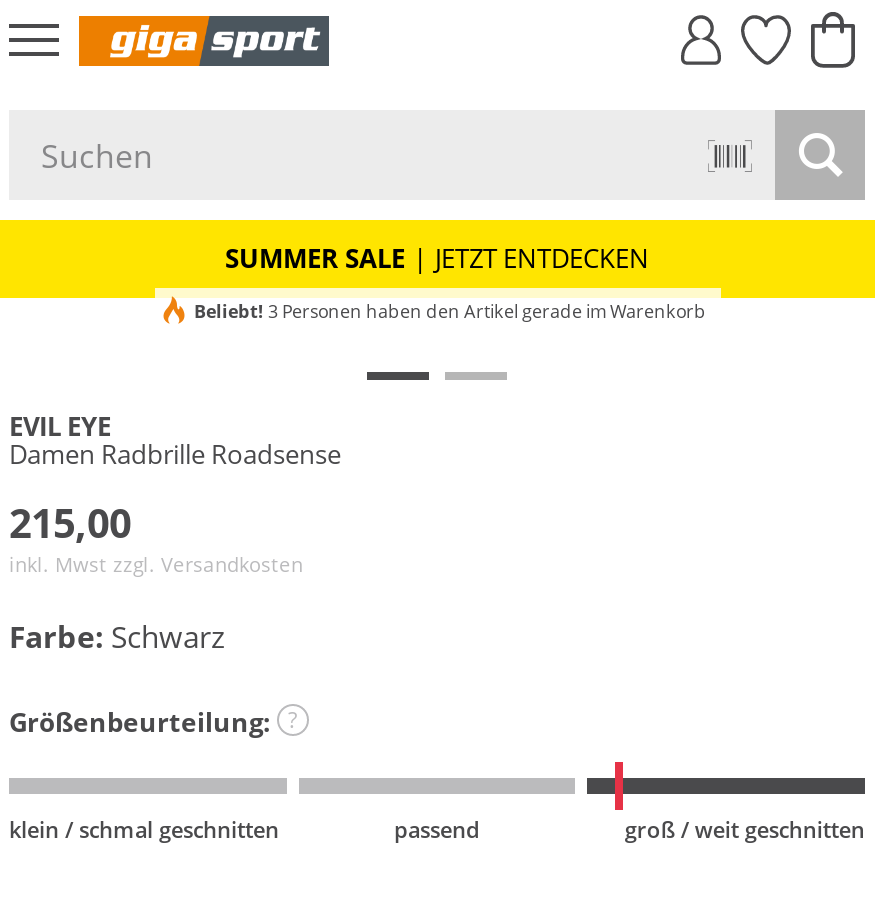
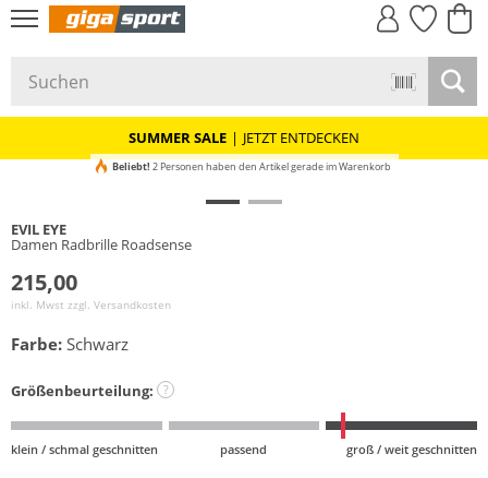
[194,297,706,323] Beliebt! 3 Personen haben den Artikel gerade im Warenkorb -> [112,159,391,173] Beliebt! 2 Personen haben den Artikel gerade im Warenkorb

